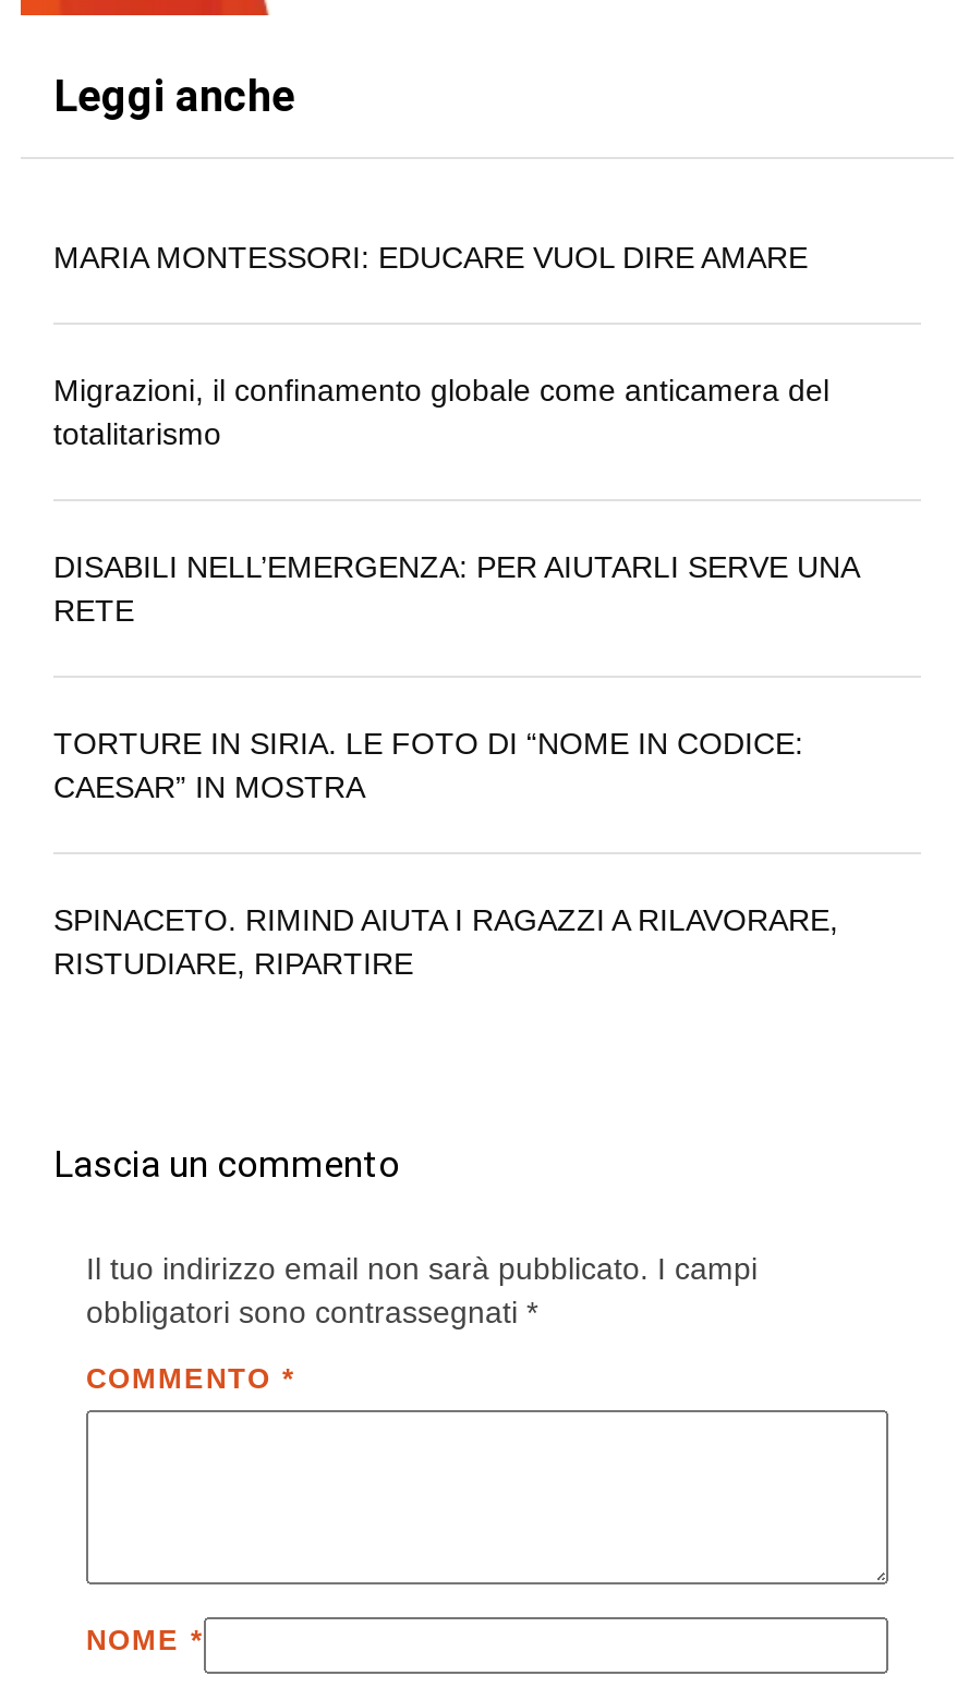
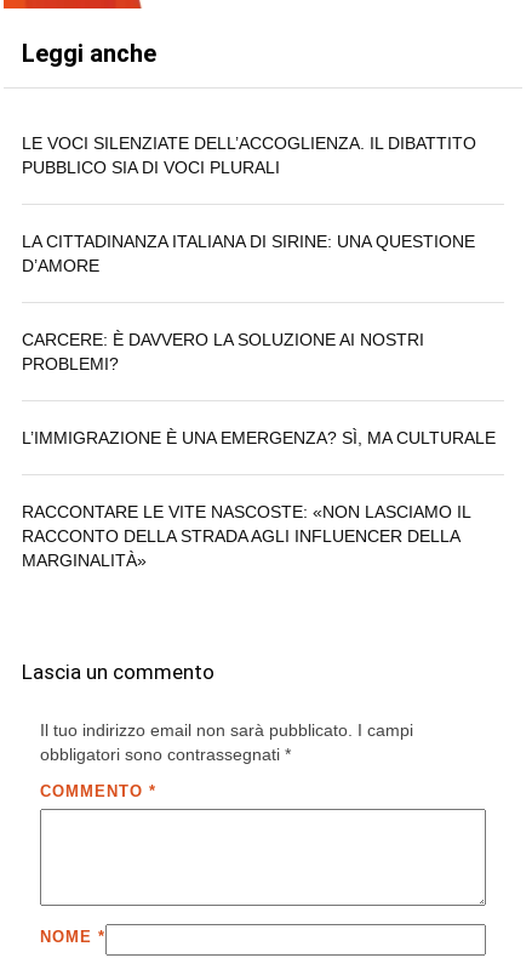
[53,240,808,275] MARIA MONTESSORI: EDUCARE VUOL DIRE AMARE -> [22,134,476,177] LE VOCI SILENZIATE DELL’ACCOGLIENZA. IL DIBATTITO | PUBBLICO SIA DI VOCI PLURALI
[53,373,829,452] Migrazioni, il confinamento globale come anticamera del | totalitarismo -> [22,232,475,276] LA CITTADINANZA ITALIANA DI SIRINE: UNA QUESTIONE | D’AMORE
[53,550,858,628] DISABILI NELL’EMERGENZA: PER AIUTARLI SERVE UNA | RETE -> [22,330,424,374] CARCERE: È DAVVERO LA SOLUZIONE AI NOSTRI | PROBLEMI?
[53,726,803,805] TORTURE IN SIRIA. LE FOTO DI “NOME IN CODICE: | CAESAR” IN MOSTRA -> [22,428,496,448] L’IMMIGRAZIONE È UNA EMERGENZA? SÌ, MA CULTURALE
[53,903,838,981] SPINACETO. RIMIND AIUTA I RAGAZZI A RILAVORARE, | RISTUDIARE, RIPARTIRE -> [22,502,470,570] RACCONTARE LE VITE NASCOSTE: «NON LASCIAMO IL | RACCONTO DELLA STRADA AGLI INFLUENCER DELLA | MARGINALITÀ»

